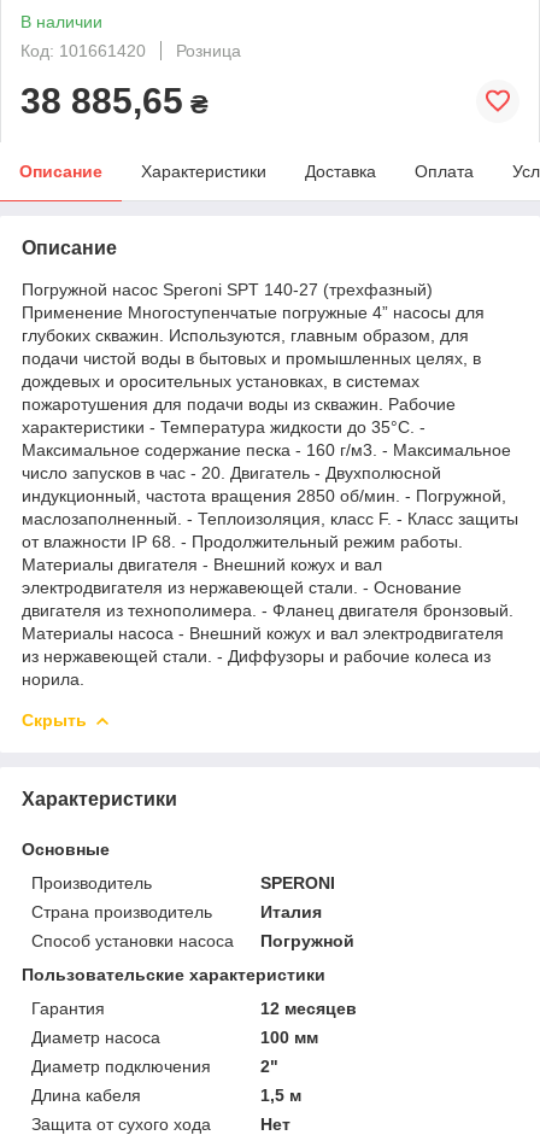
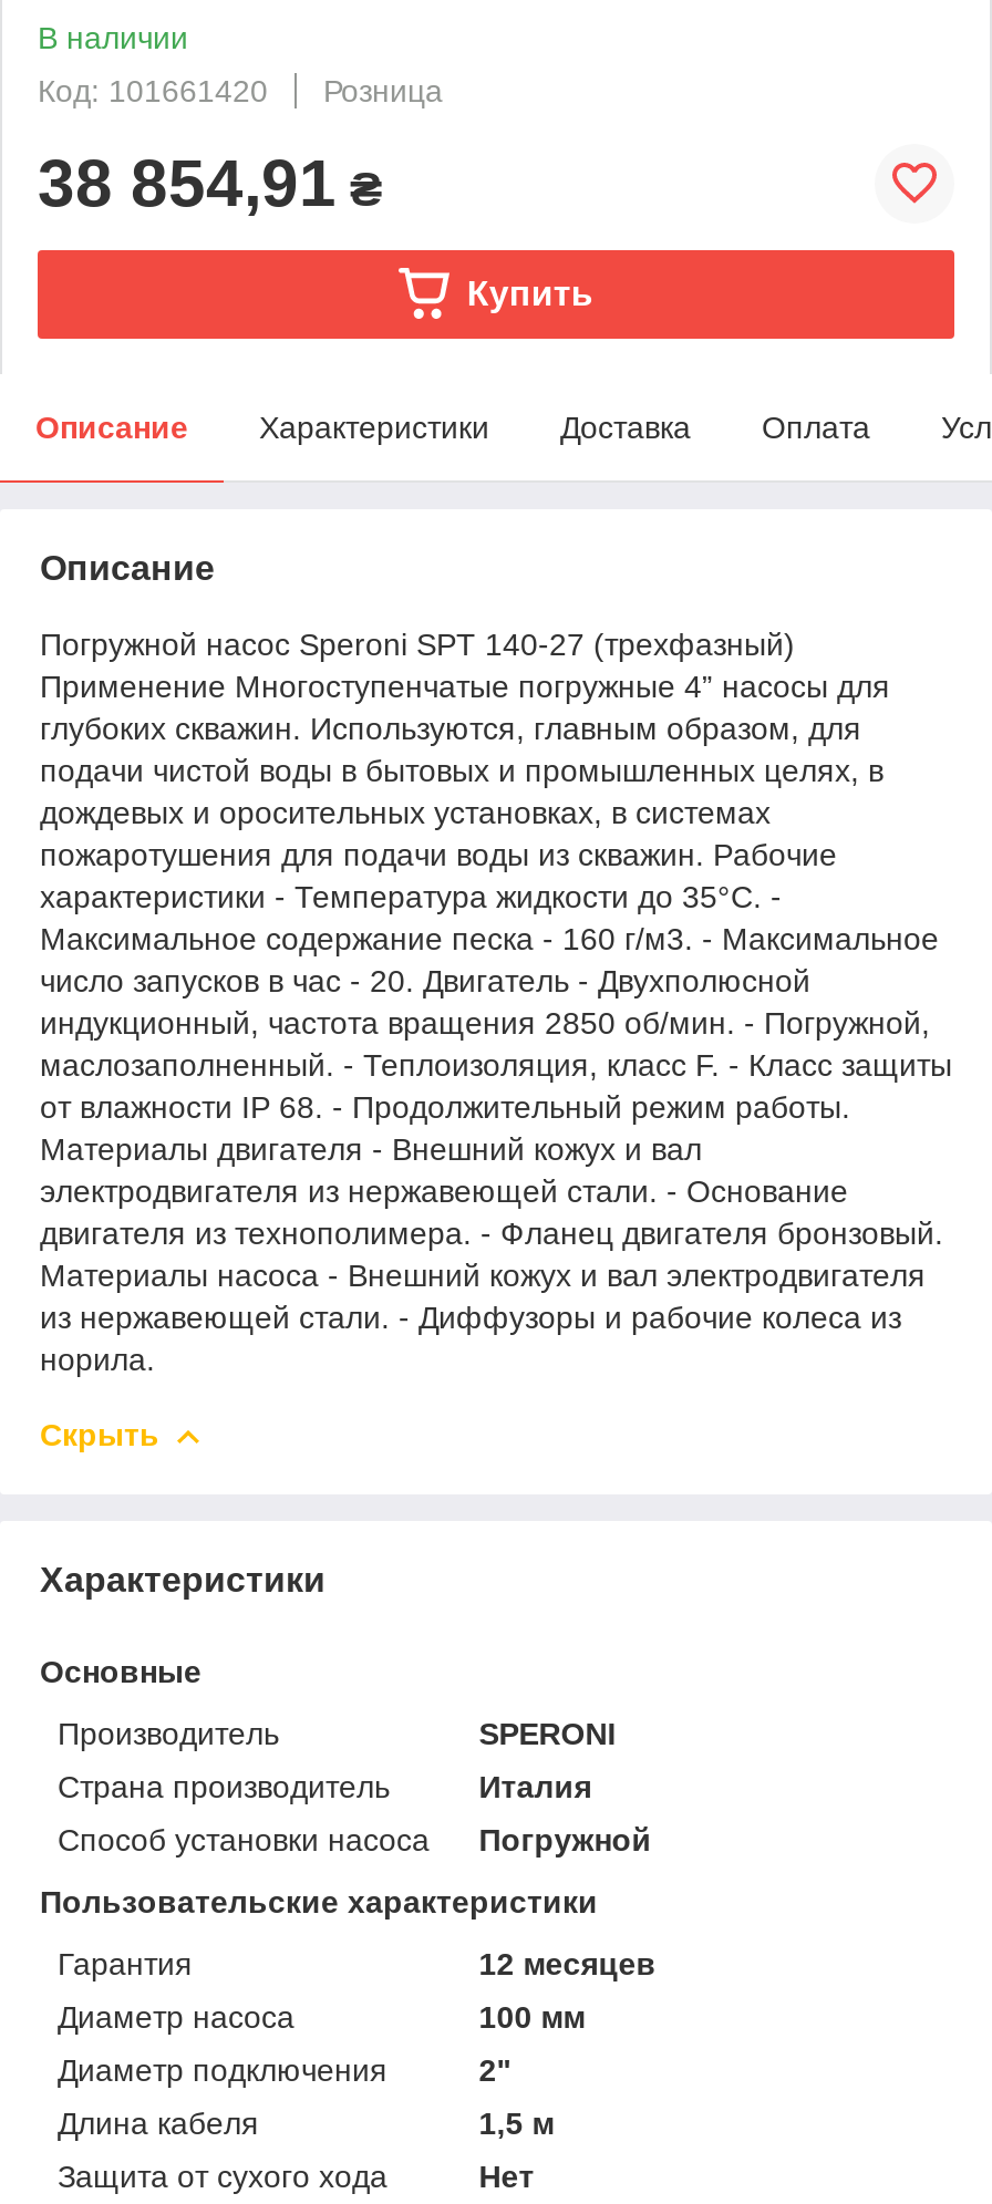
[20,81,209,120] 38 885,65 ₴ -> [38,146,593,312] 38 854,91 ₴ | Купить

